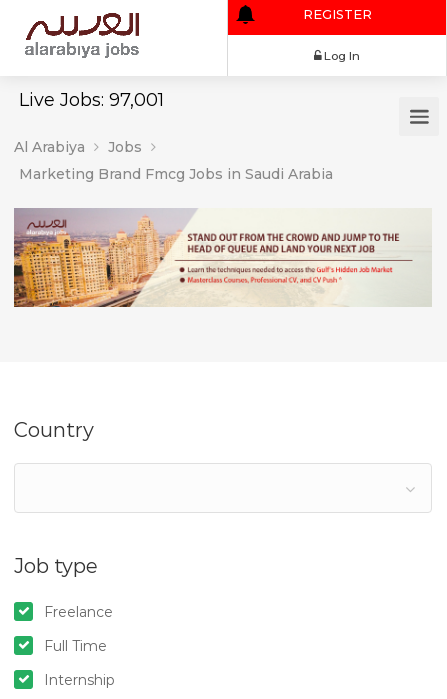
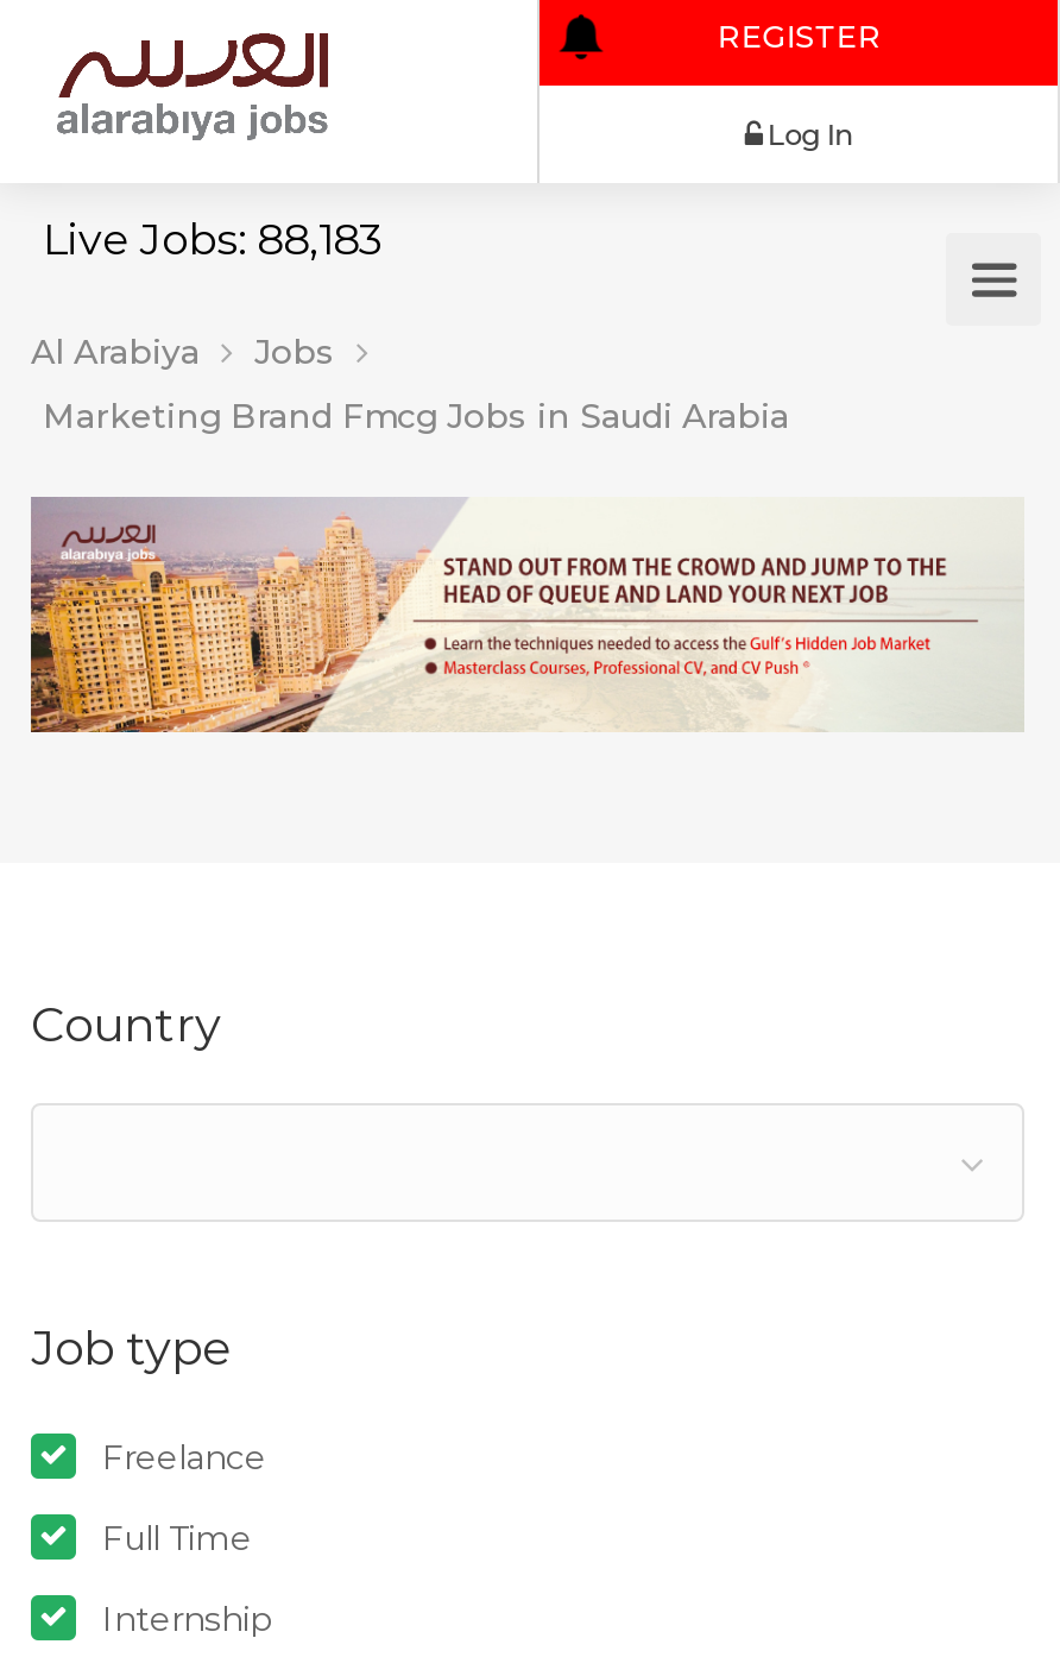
[19,89,164,111] Live Jobs: 97,001 -> [43,214,385,266] Live Jobs: 88,183

